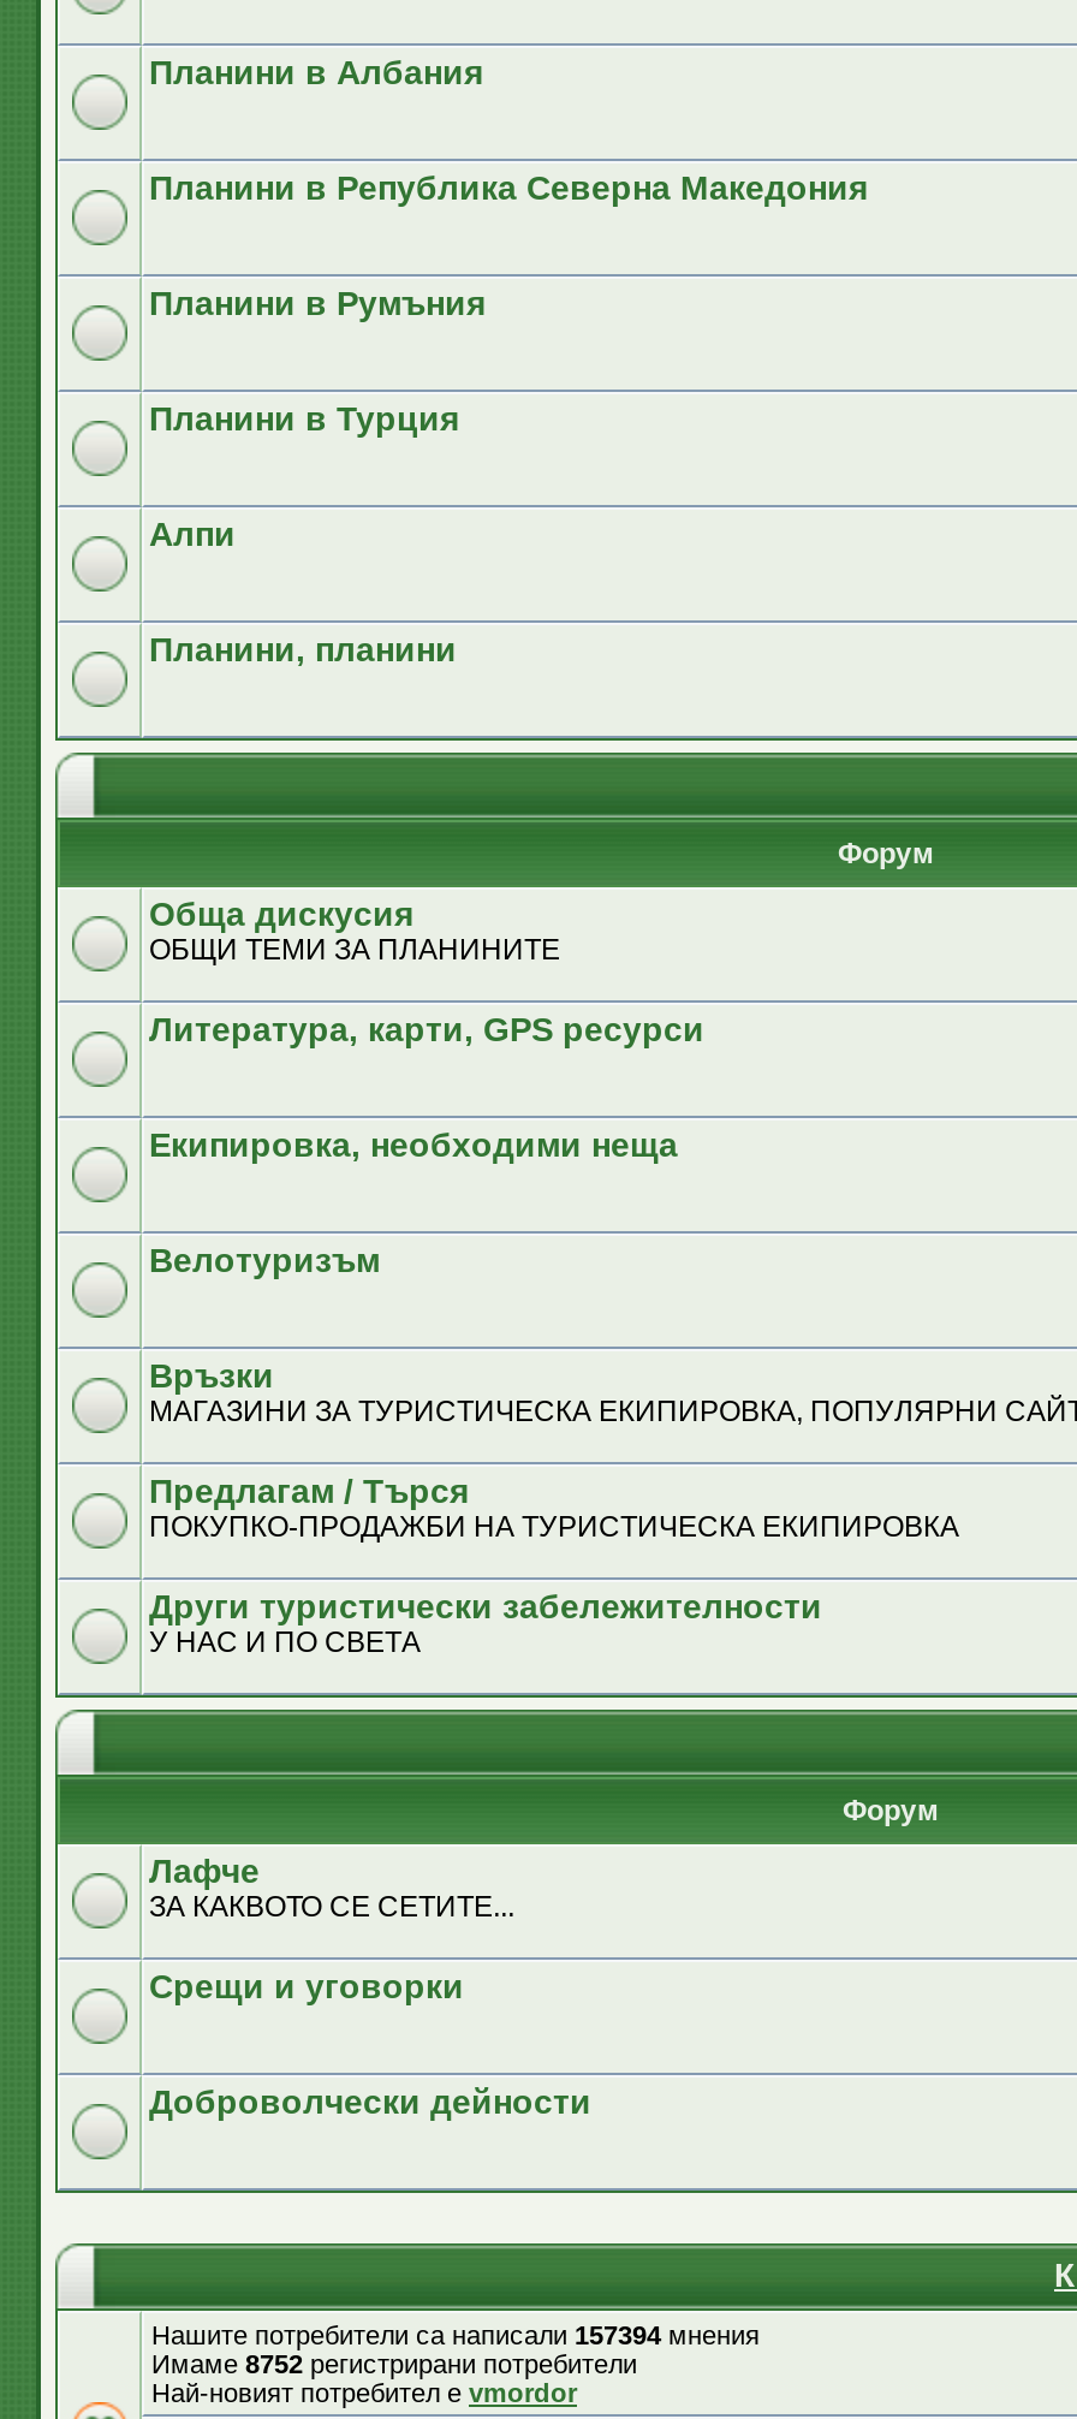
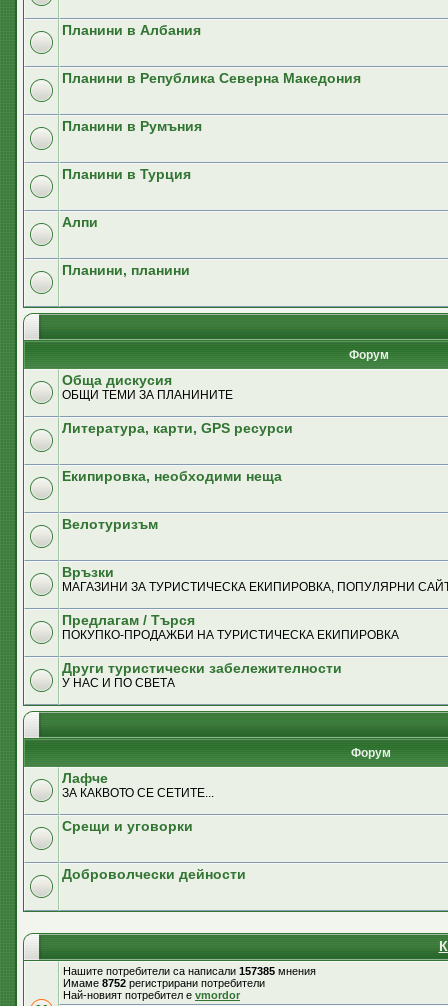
[151,2320,760,2349] Нашите потребители са написали 157394 мнения -> [63,965,316,977] Нашите потребители са написали 157385 мнения

